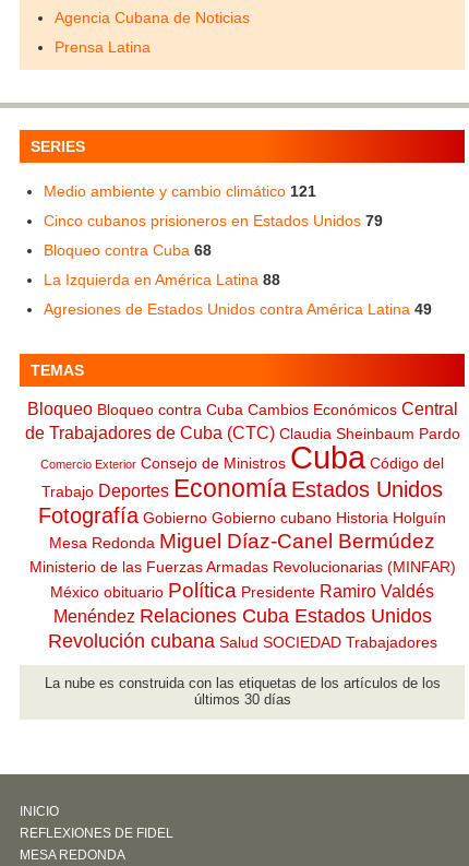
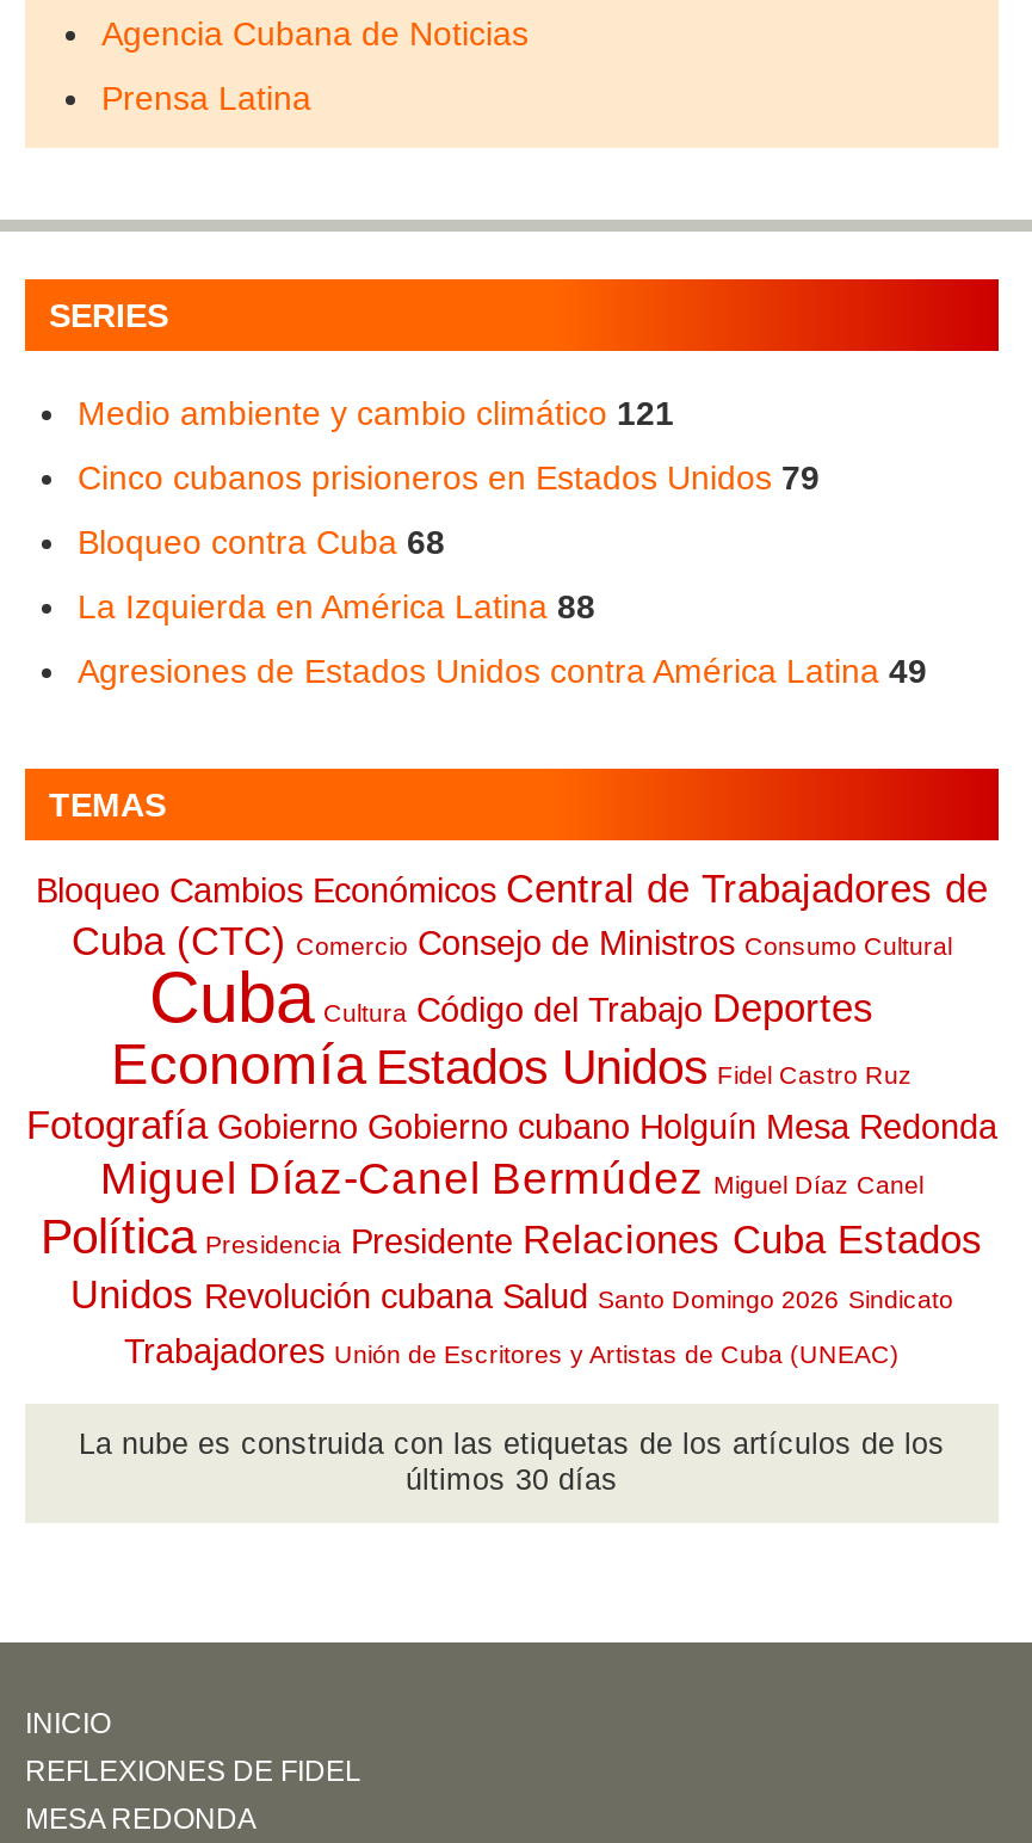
[25,400,460,652] Bloqueo Bloqueo contra Cuba Cambios Económicos Central | de Trabajadores de Cuba (CTC) Claudia Sheinbaum Pardo | Comercio Exterior Consejo de Ministros Cuba Código del | Trabajo Deportes Economía Estados Unidos | Fotografía Gobierno Gobierno cubano Historia Holguín | Mesa Redonda Miguel Díaz-Canel Bermúdez | Ministerio de las Fuerzas Armadas Revolucionarias (MINFAR) | México obituario Política Presidente Ramiro Valdés | Menéndez Relaciones Cuba Estados Unidos | Revolución cubana Salud SOCIEDAD Trabajadores -> [26,867,997,1371] Bloqueo Cambios Económicos Central de Trabajadores de | Cuba (CTC) Comercio Consejo de Ministros Consumo Cultural | Cuba Cultura Código del Trabajo Deportes | Economía Estados Unidos Fidel Castro Ruz | Fotografía Gobierno Gobierno cubano Holguín Mesa Redonda | Miguel Díaz-Canel Bermúdez Miguel Díaz Canel | Política Presidencia Presidente Relaciones Cuba Estados | Unidos Revolución cubana Salud Santo Domingo 2026 Sindicato | Trabajadores Unión de Escritores y Artistas de Cuba (UNEAC)

